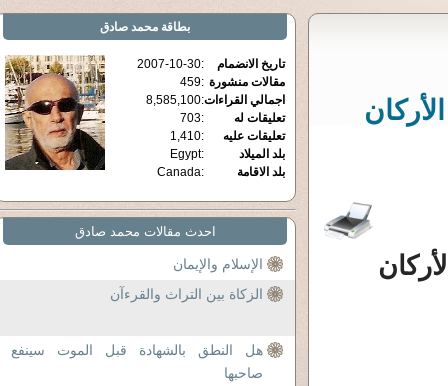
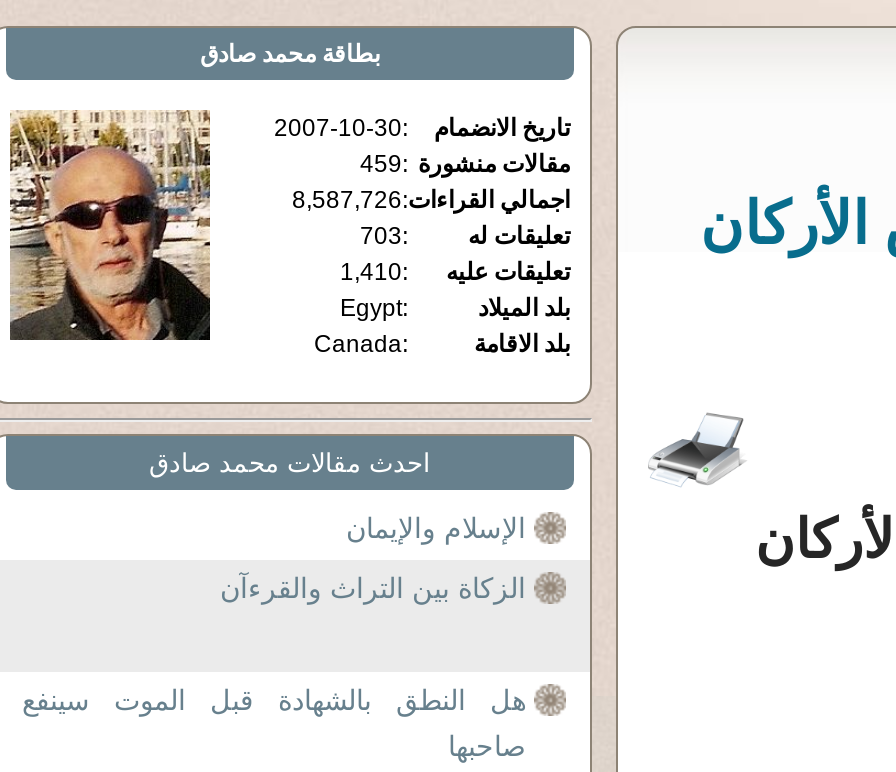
[146,93,285,107] اجمالي القراءات:8,585,100 -> [292,186,570,214] اجمالي القراءات:8,587,726

